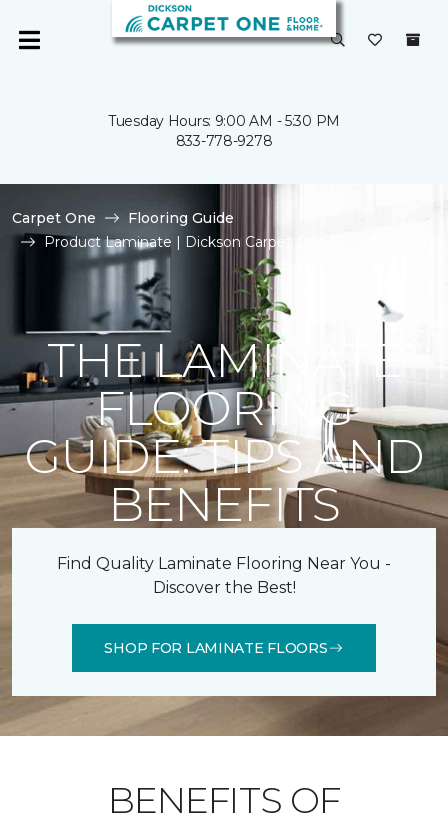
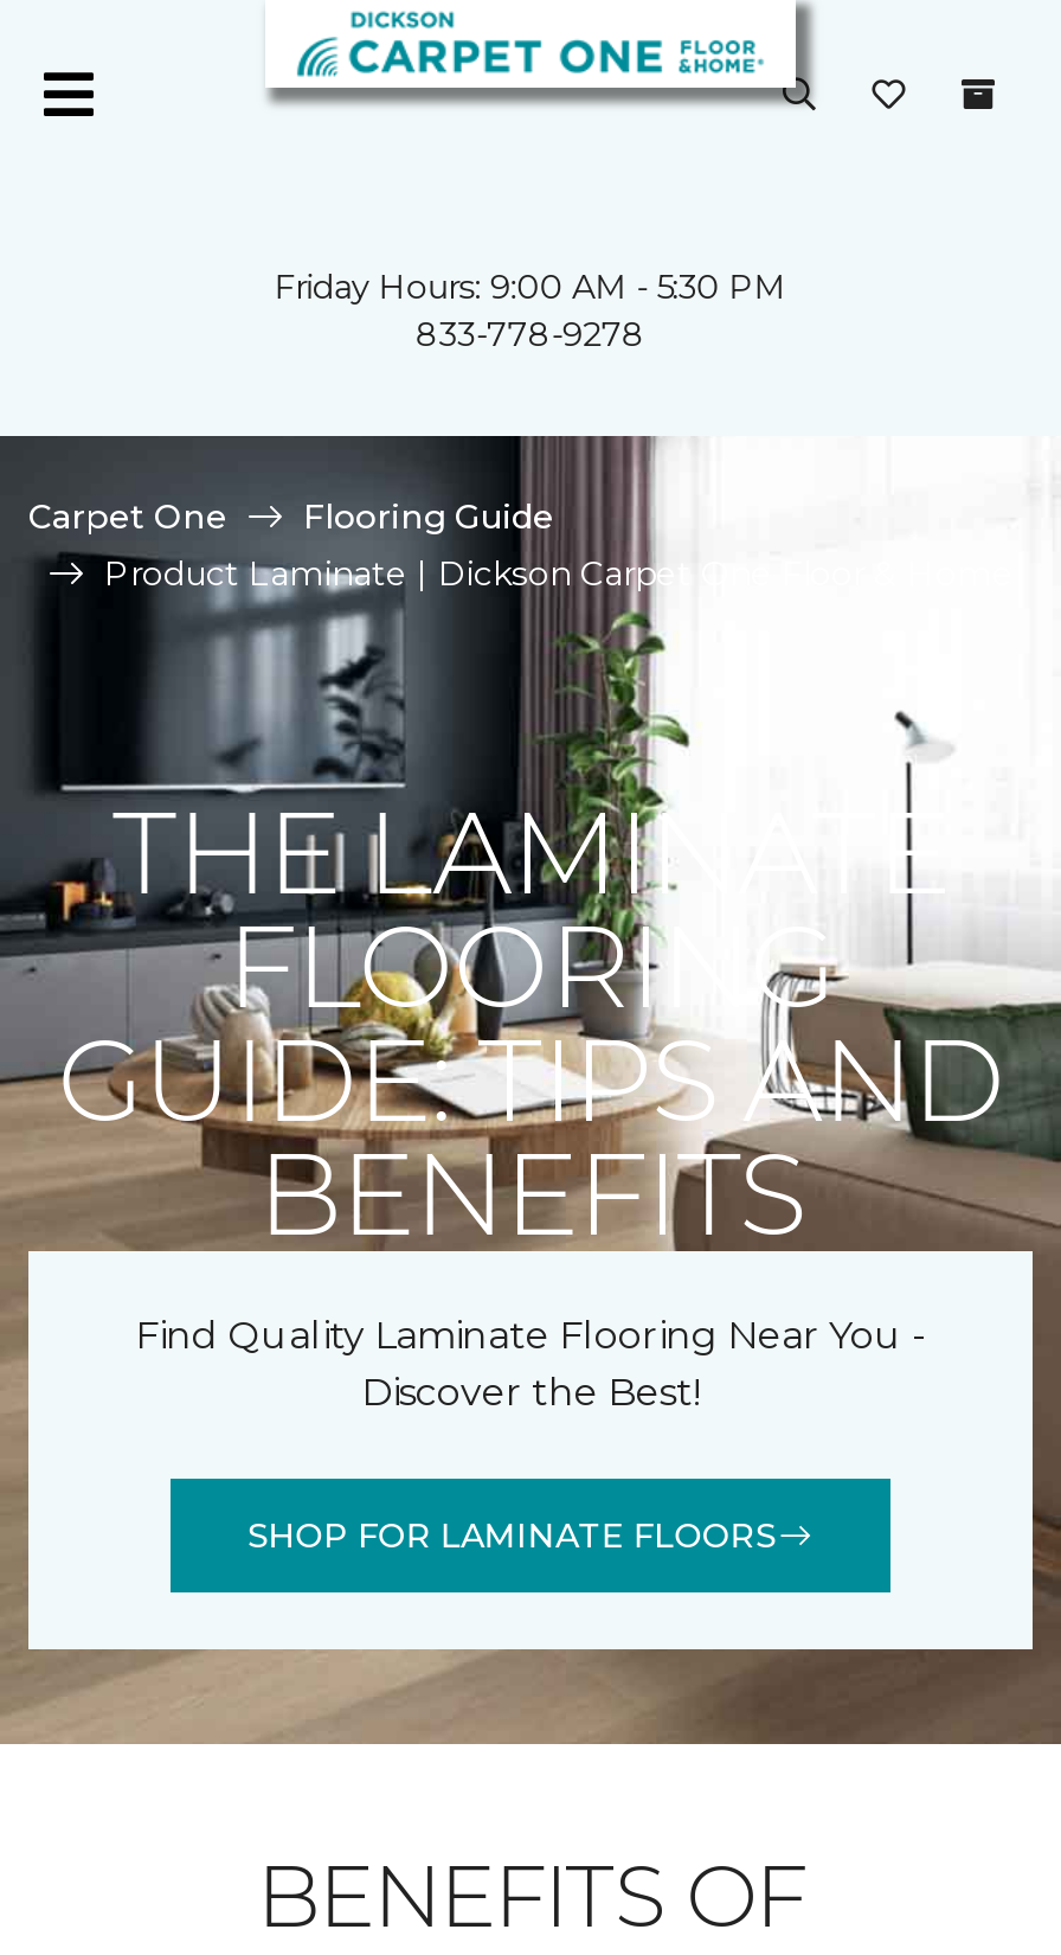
[108,112,340,130] Tuesday Hours: 9:00 AM - 5:30 PM -> [274,265,787,308] Friday Hours: 9:00 AM - 5:30 PM

